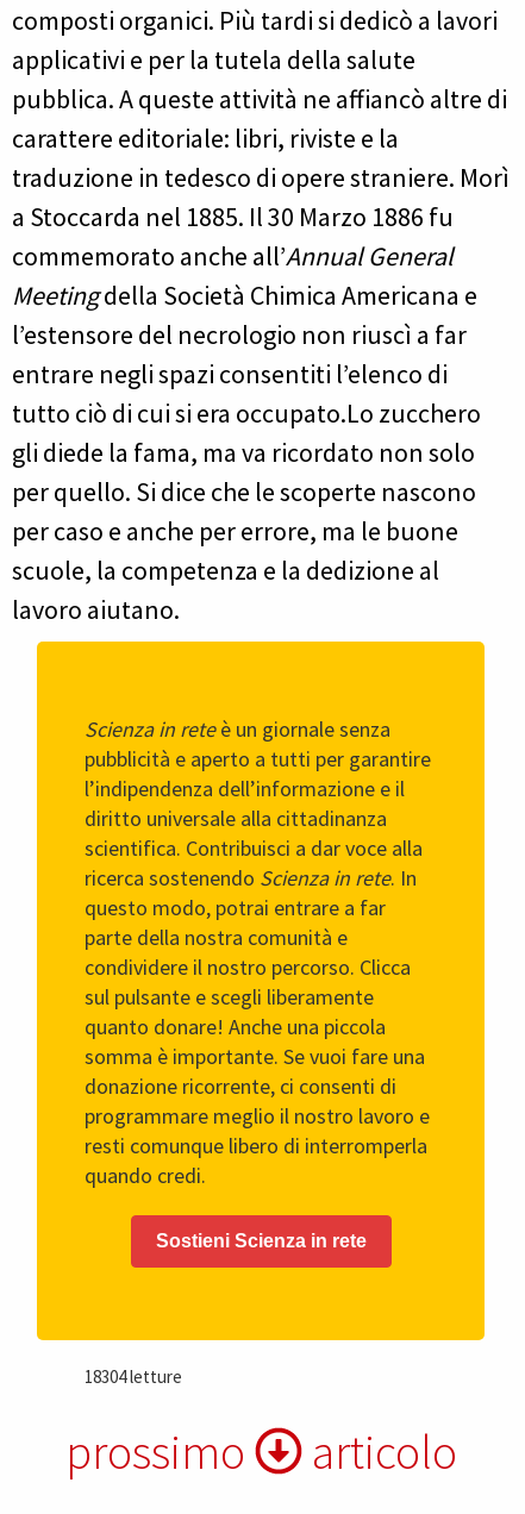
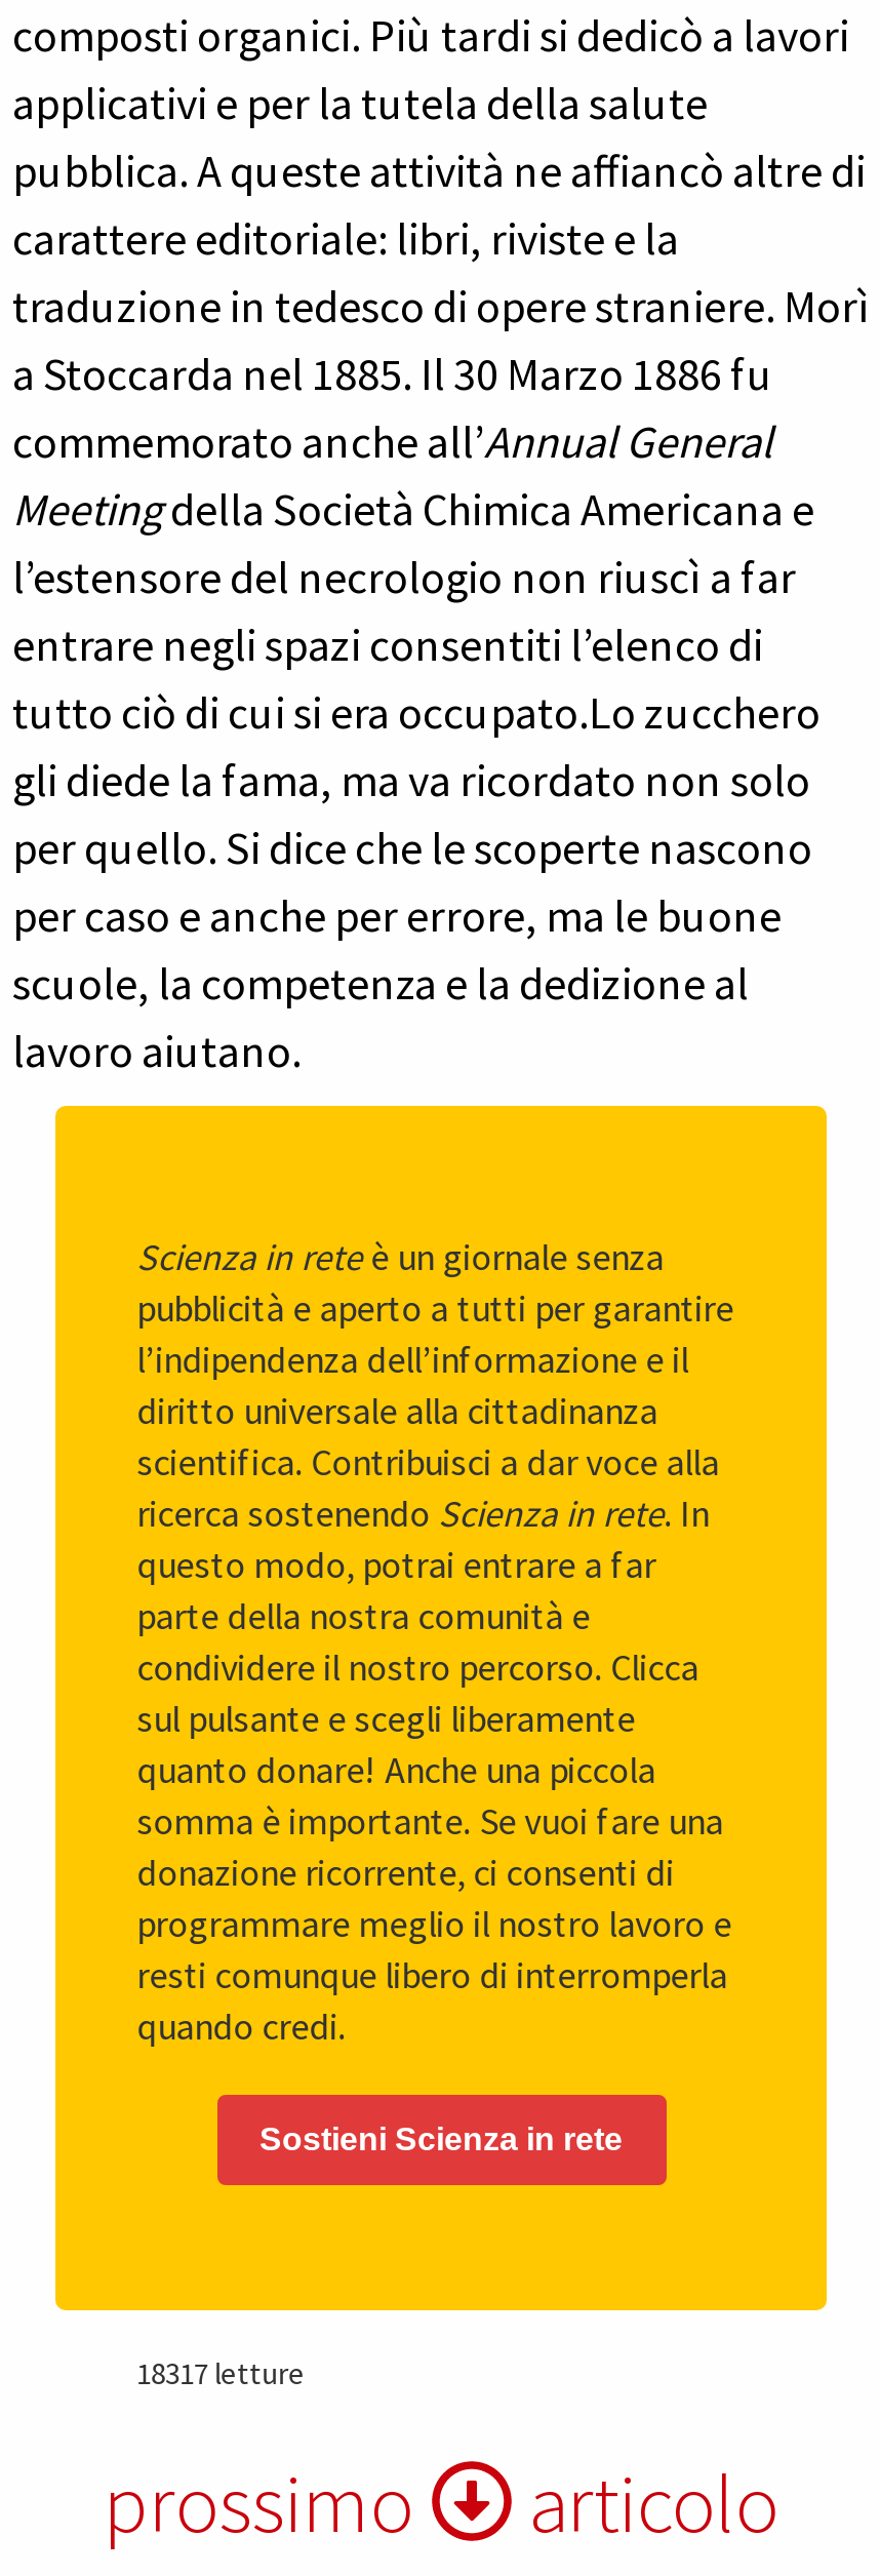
[84,1365,182,1388] 18304 letture -> [137,2353,305,2392] 18317 letture

